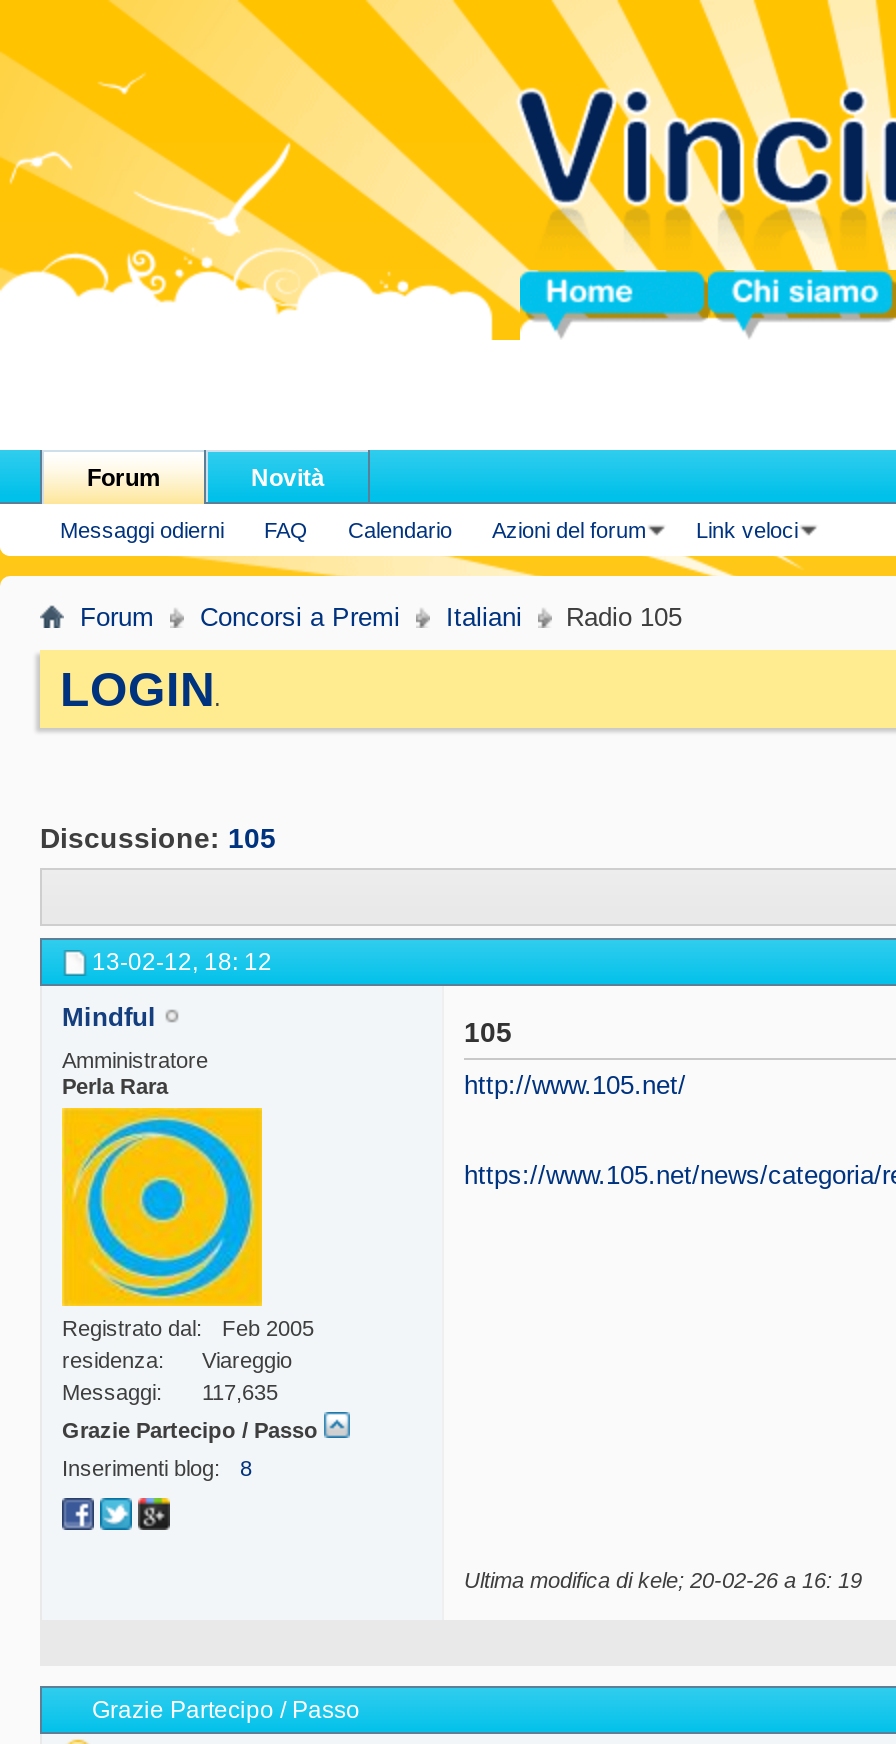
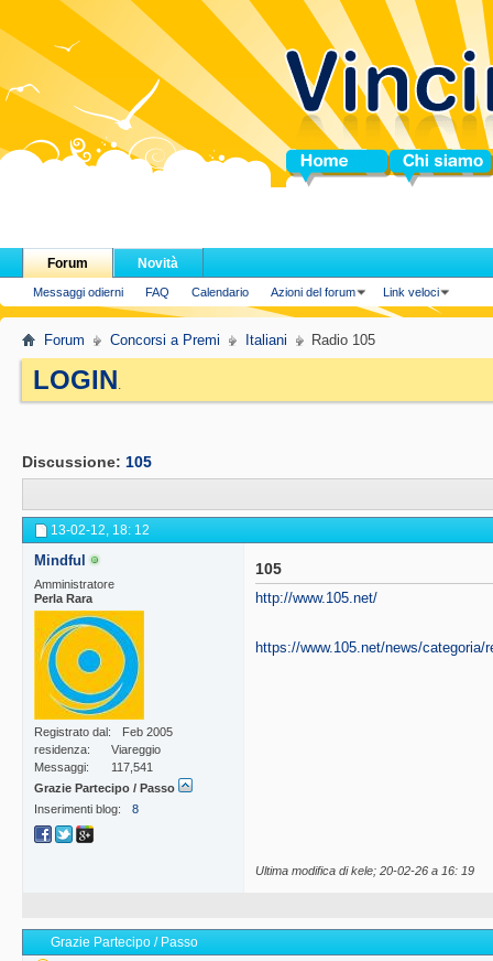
[62,1379,278,1403] Messaggi 117,635 -> [34,760,153,773] Messaggi 117,541

